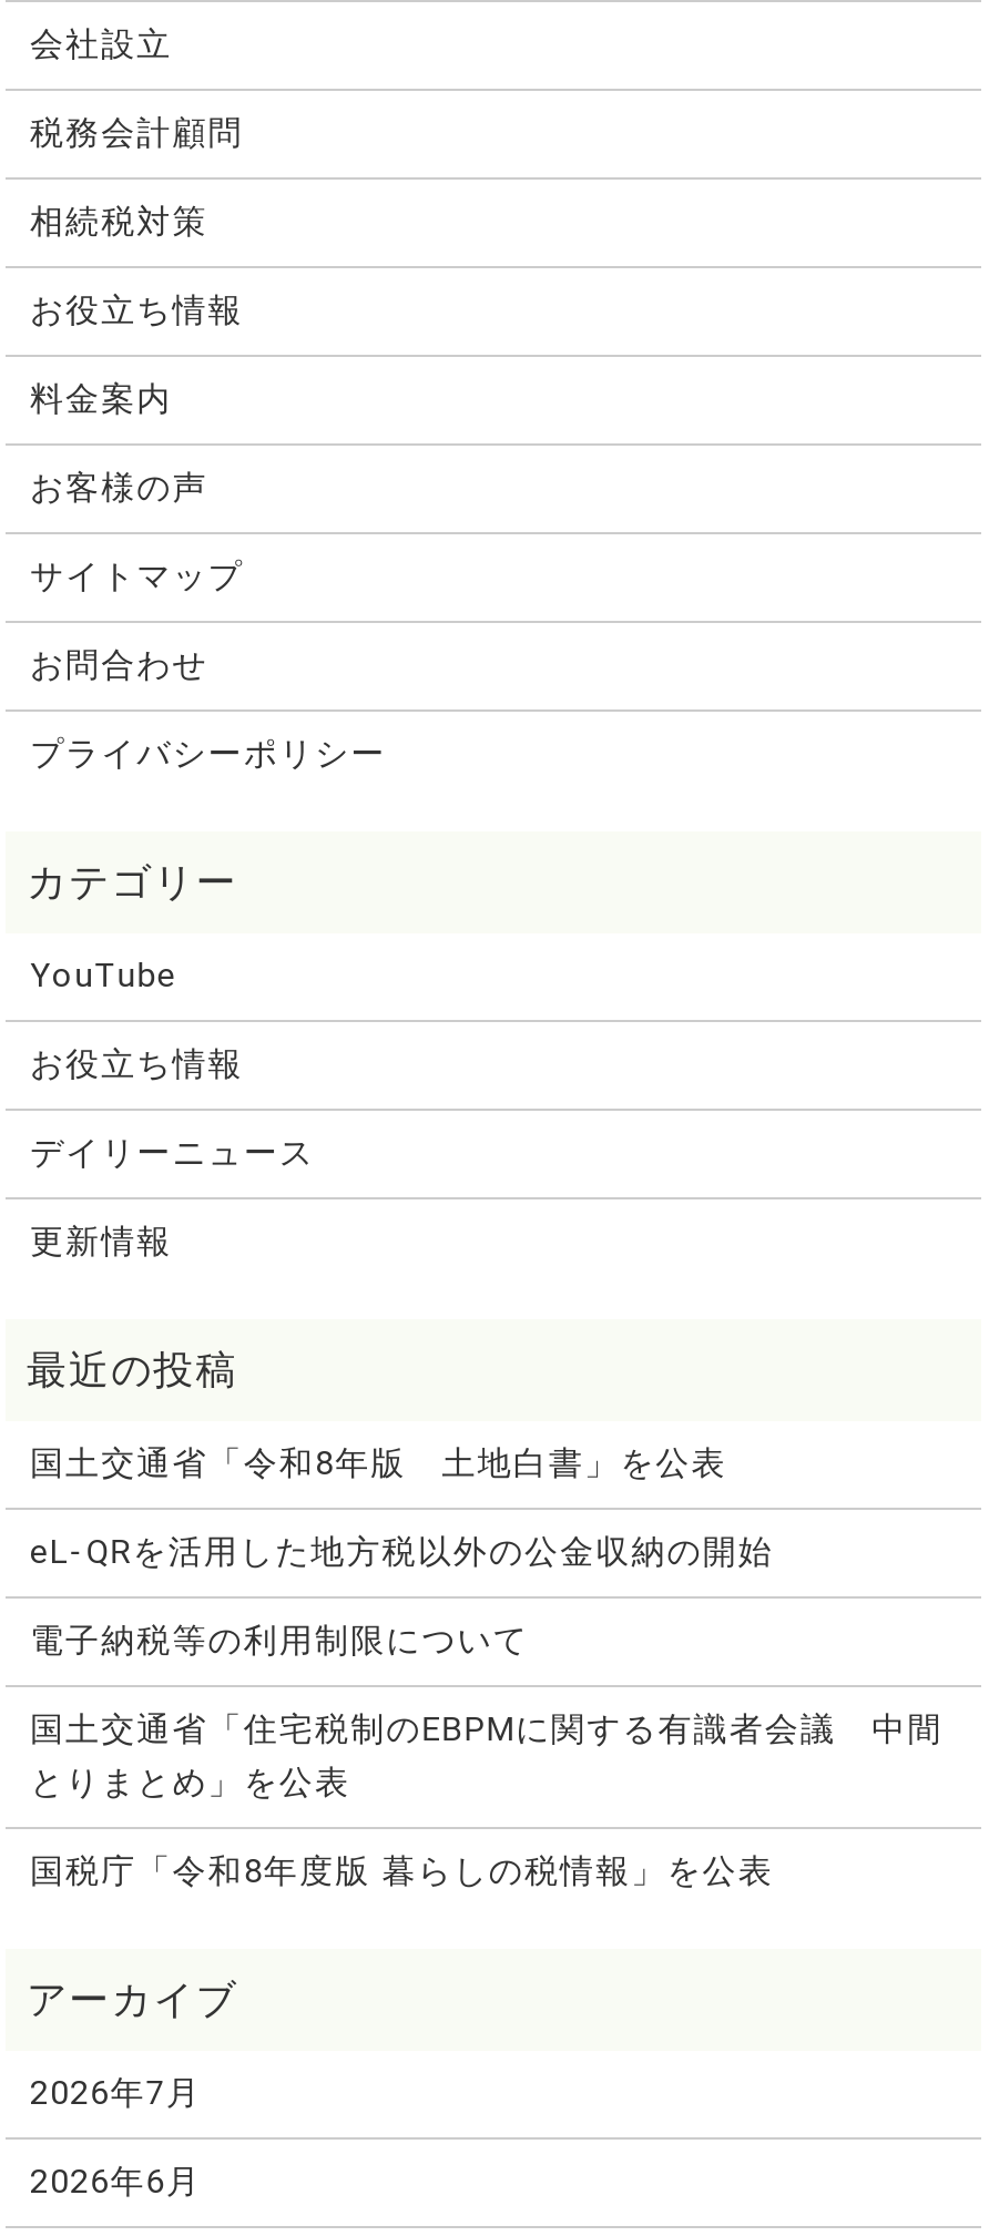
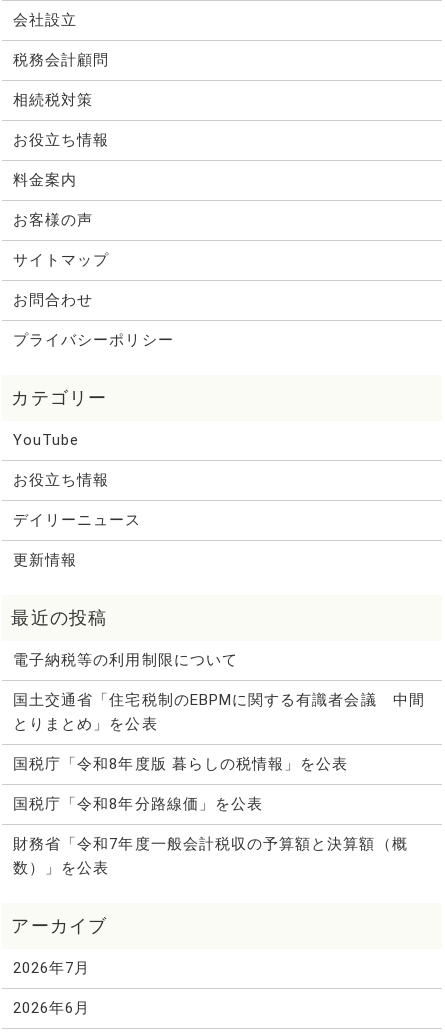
[30,1444,774,1573] 国土交通省「令和8年版 土地白書」を公表 | eL-QRを活用した地方税以外の公金収納の開始 -> none
moved [30,1622,943,1892] -> [13,651,425,773]: 電子納税等の利用制限について | 国土交通省「住宅税制のEBPMに関する有識者会議 中間 | とりまとめ」を公表 | 国税庁「令和8年度版 暮らしの税情報」を公表
none -> [13,795,408,877] 国税庁「令和8年分路線価」を公表 | 財務省「令和7年度一般会計税収の予算額と決算額（概 | 数）」を公表

